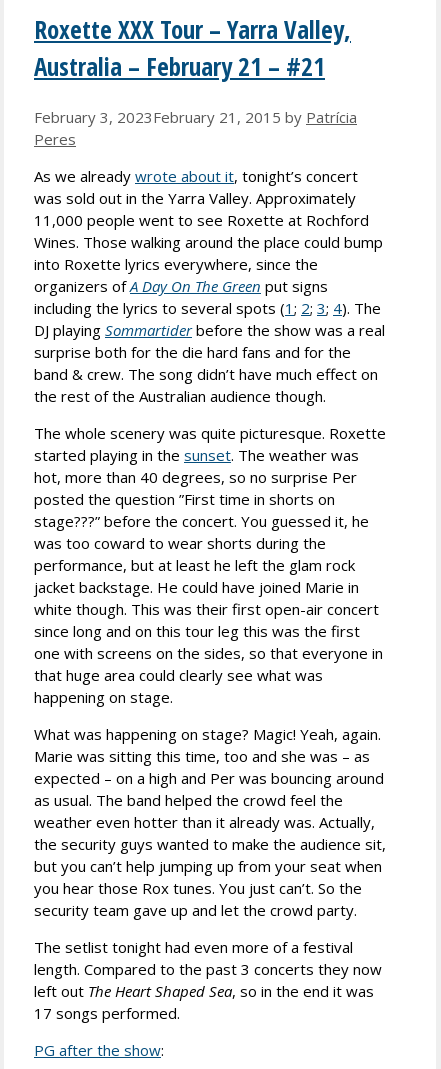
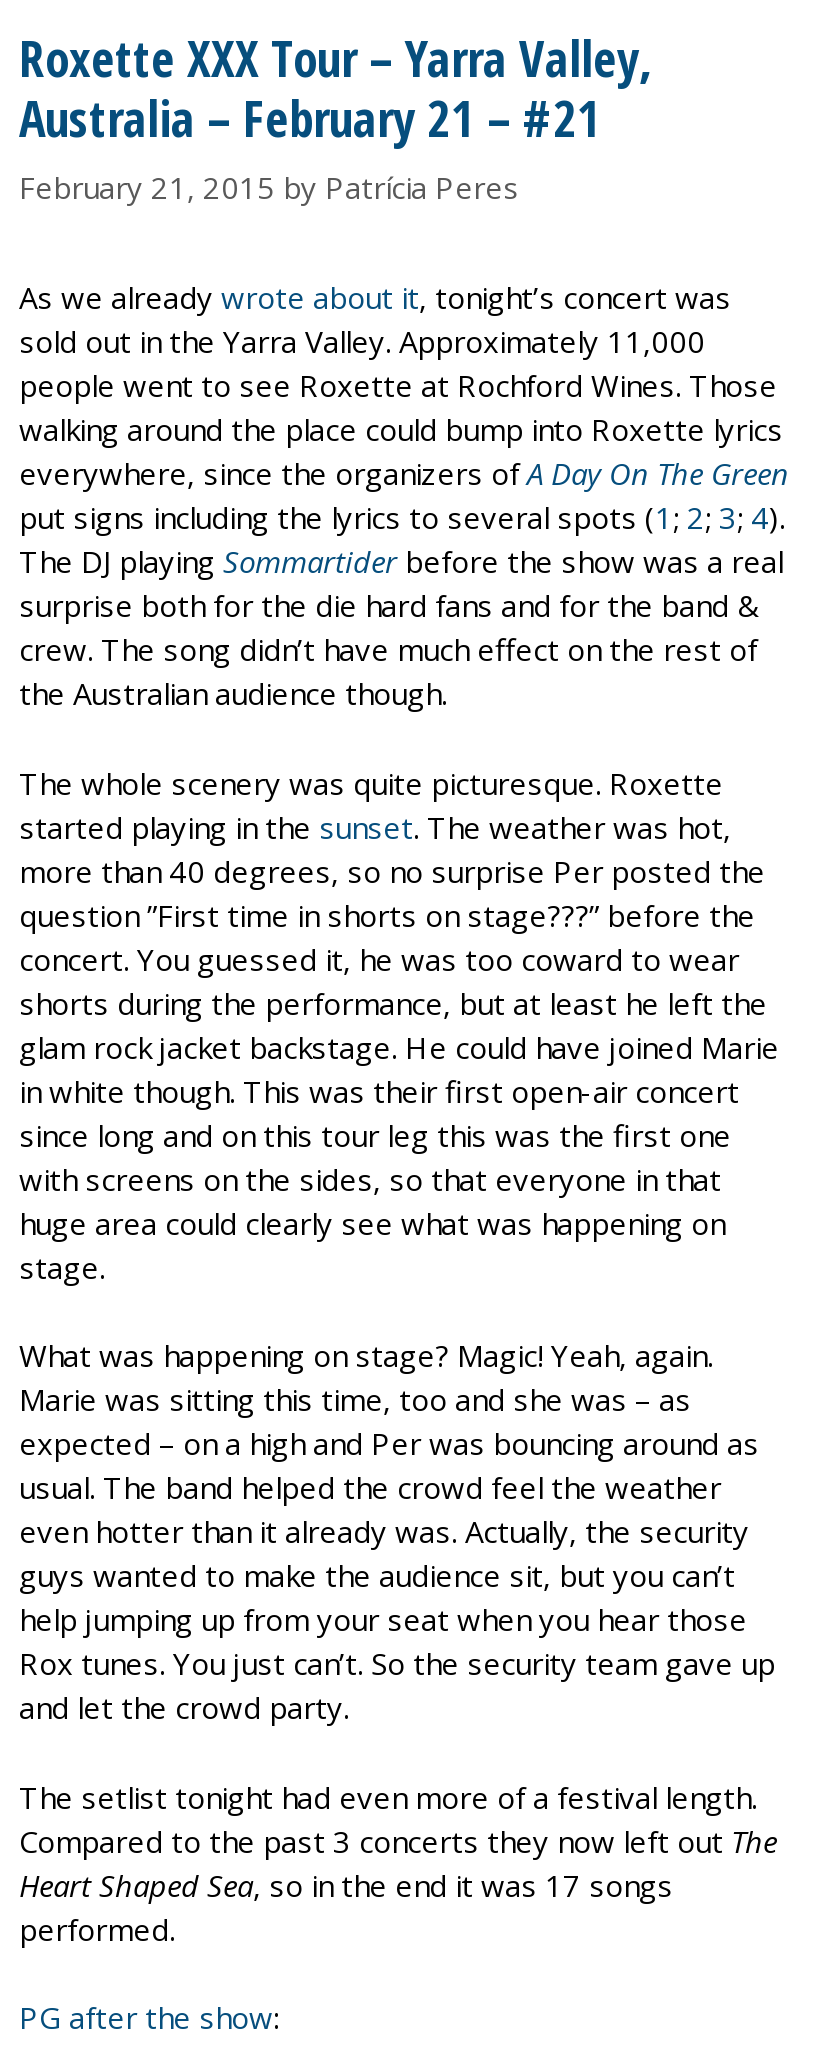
[34,107,357,149] February 3, 2023 February 21, 2015 by Patrícia | Peres -> [19,168,519,208] February 21, 2015 by Patrícia Peres

